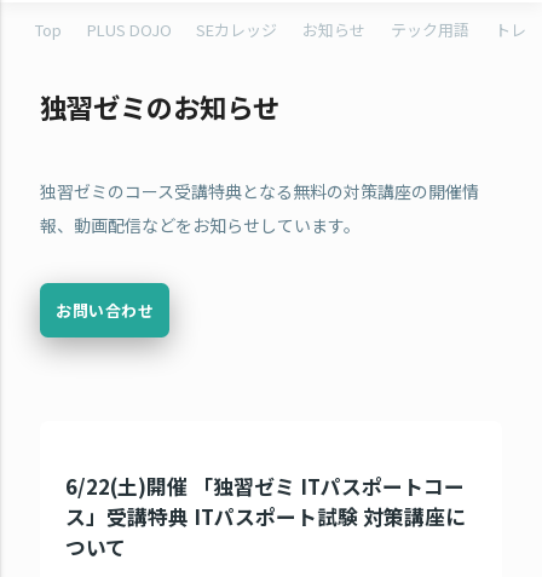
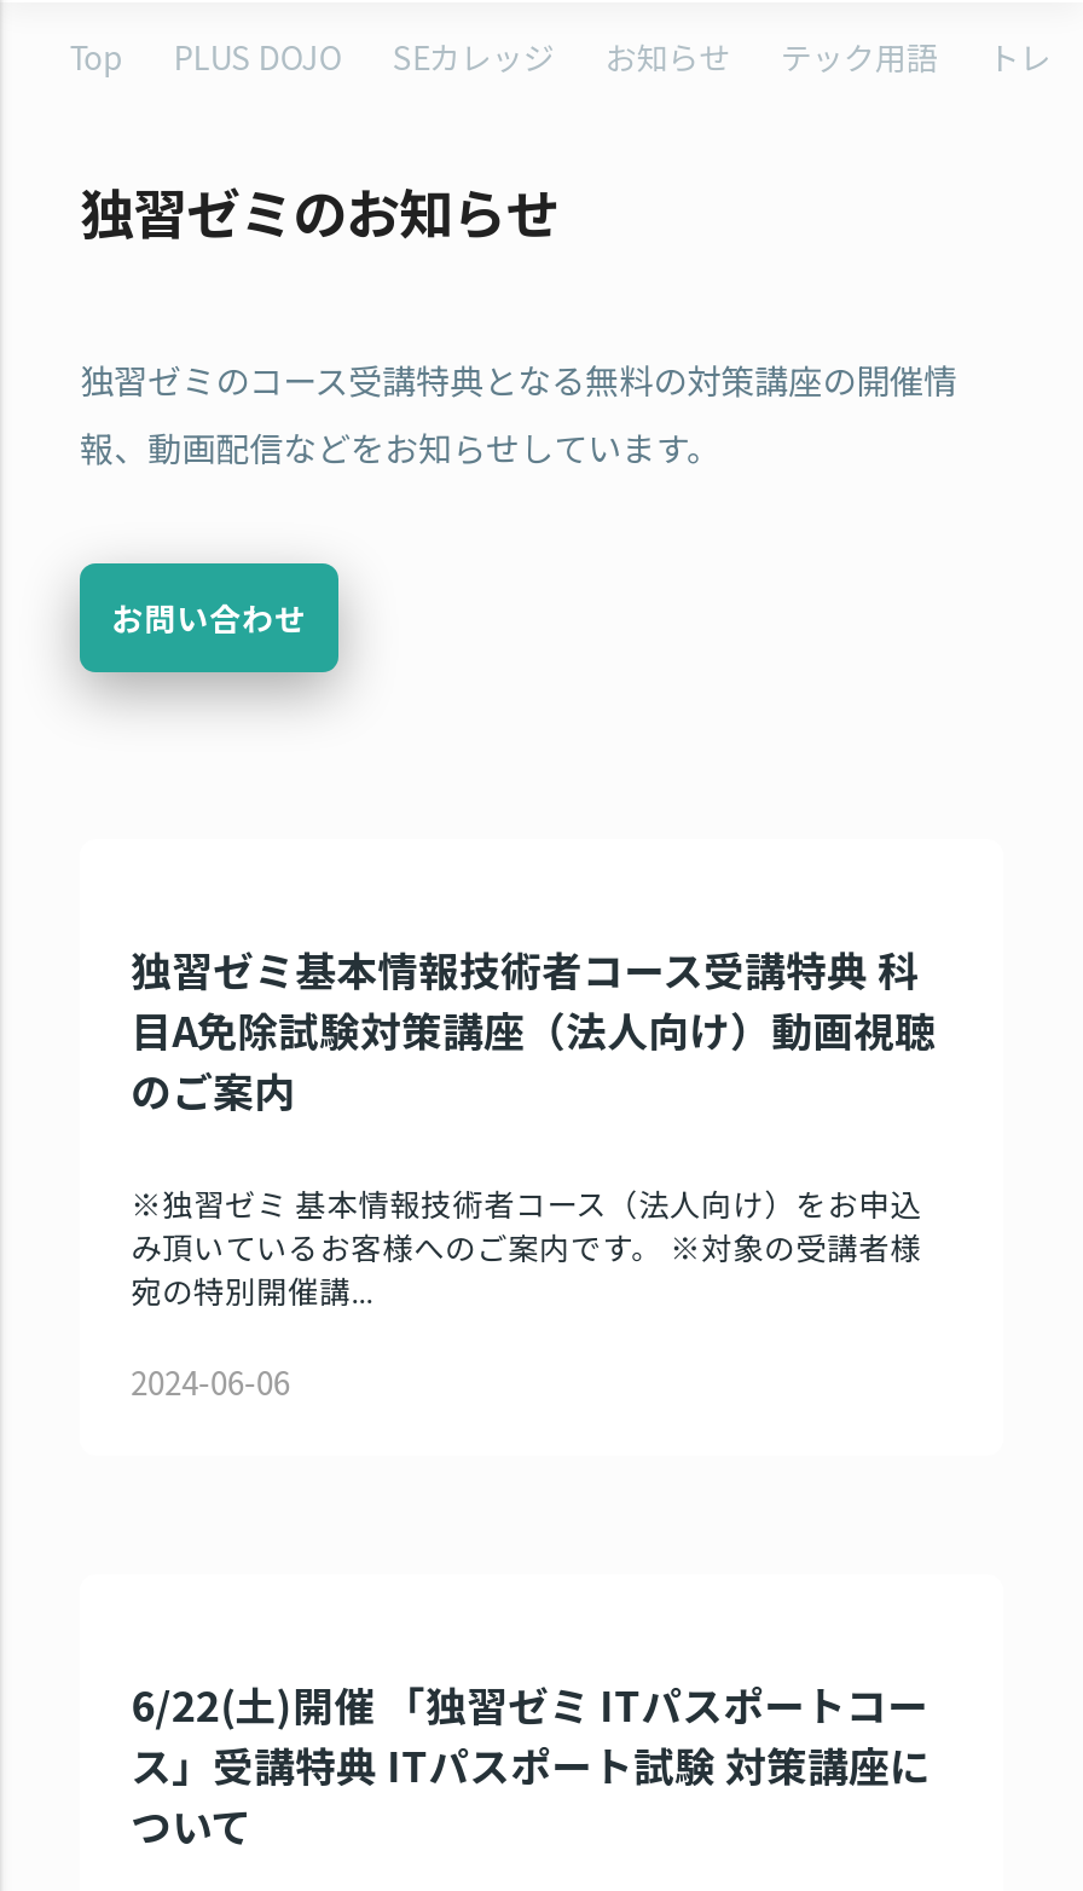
none -> [131,940,936,1405] 独習ゼミ基本情報技術者コース受講特典 科 | 目A免除試験対策講座（法人向け）動画視聴 | のご案内 | ※独習ゼミ 基本情報技術者コース（法人向け）をお申込 | み頂いているお客様へのご案内です。 ※対象の受講者様 | 宛の特別開催講... | 2024-06-06

